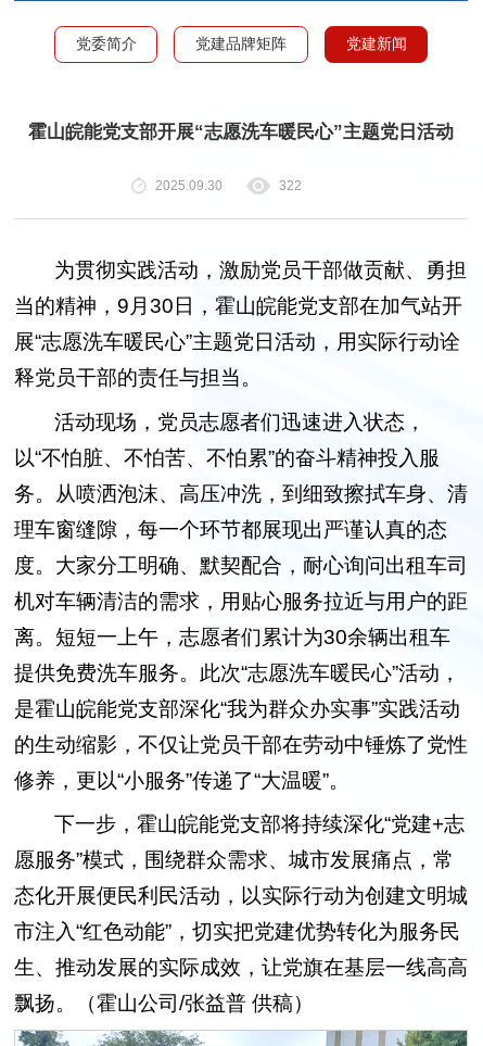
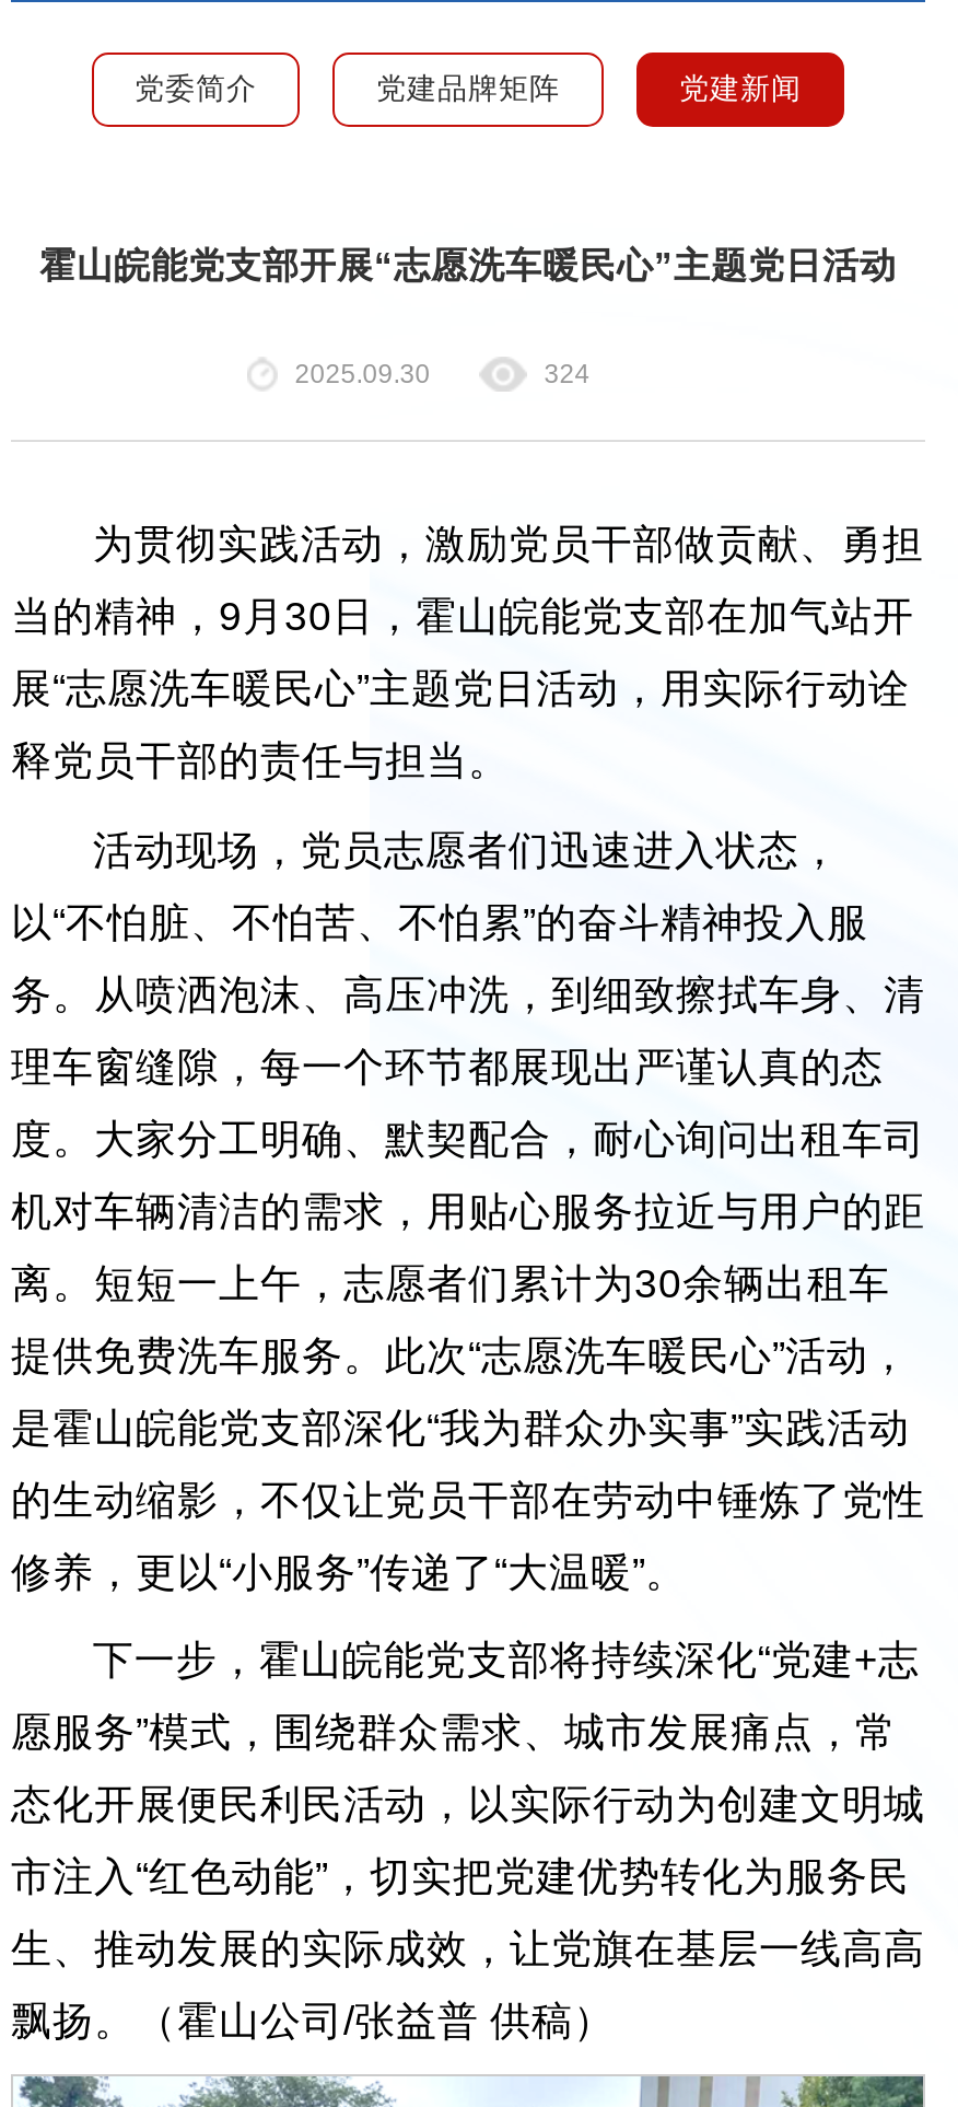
[279,178,302,193] 322 -> [544,358,590,389] 324

